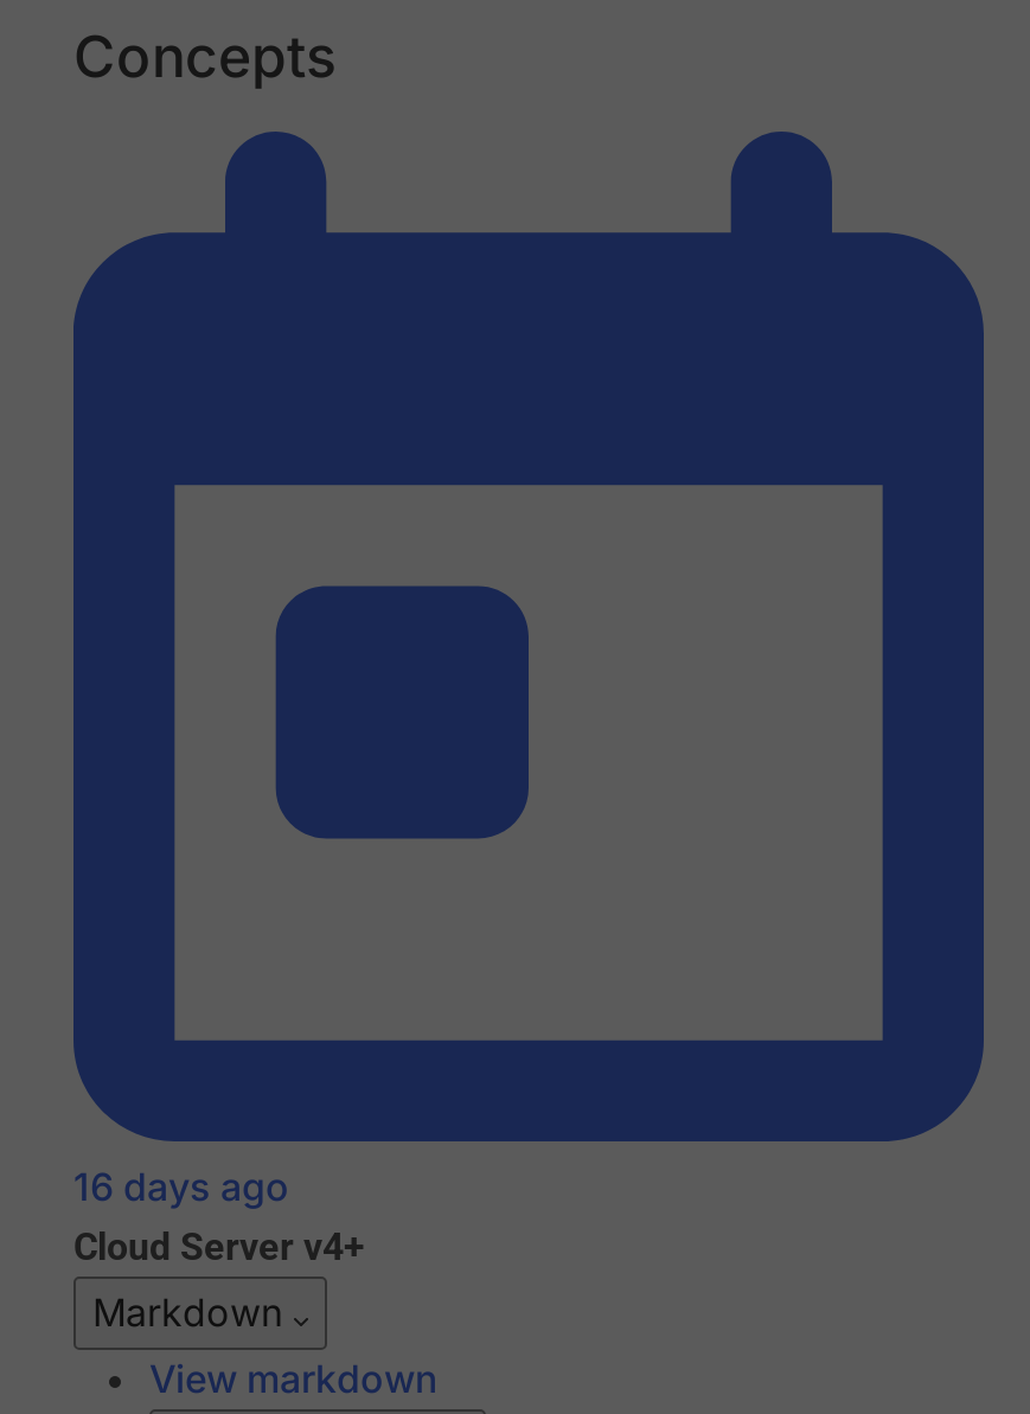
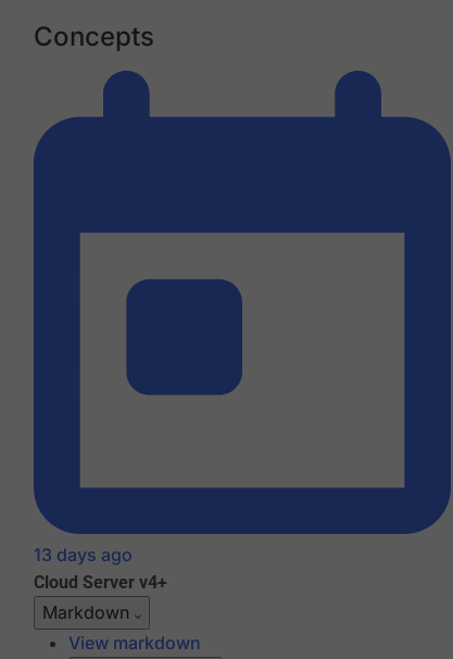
[73,1164,289,1211] 16 days ago -> [34,544,133,566] 13 days ago

